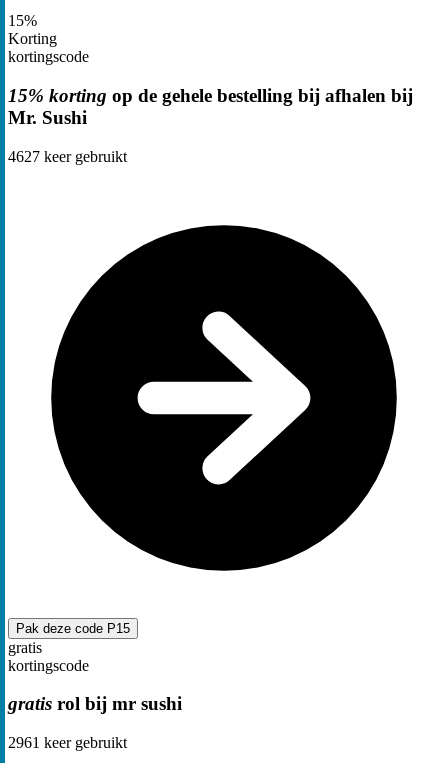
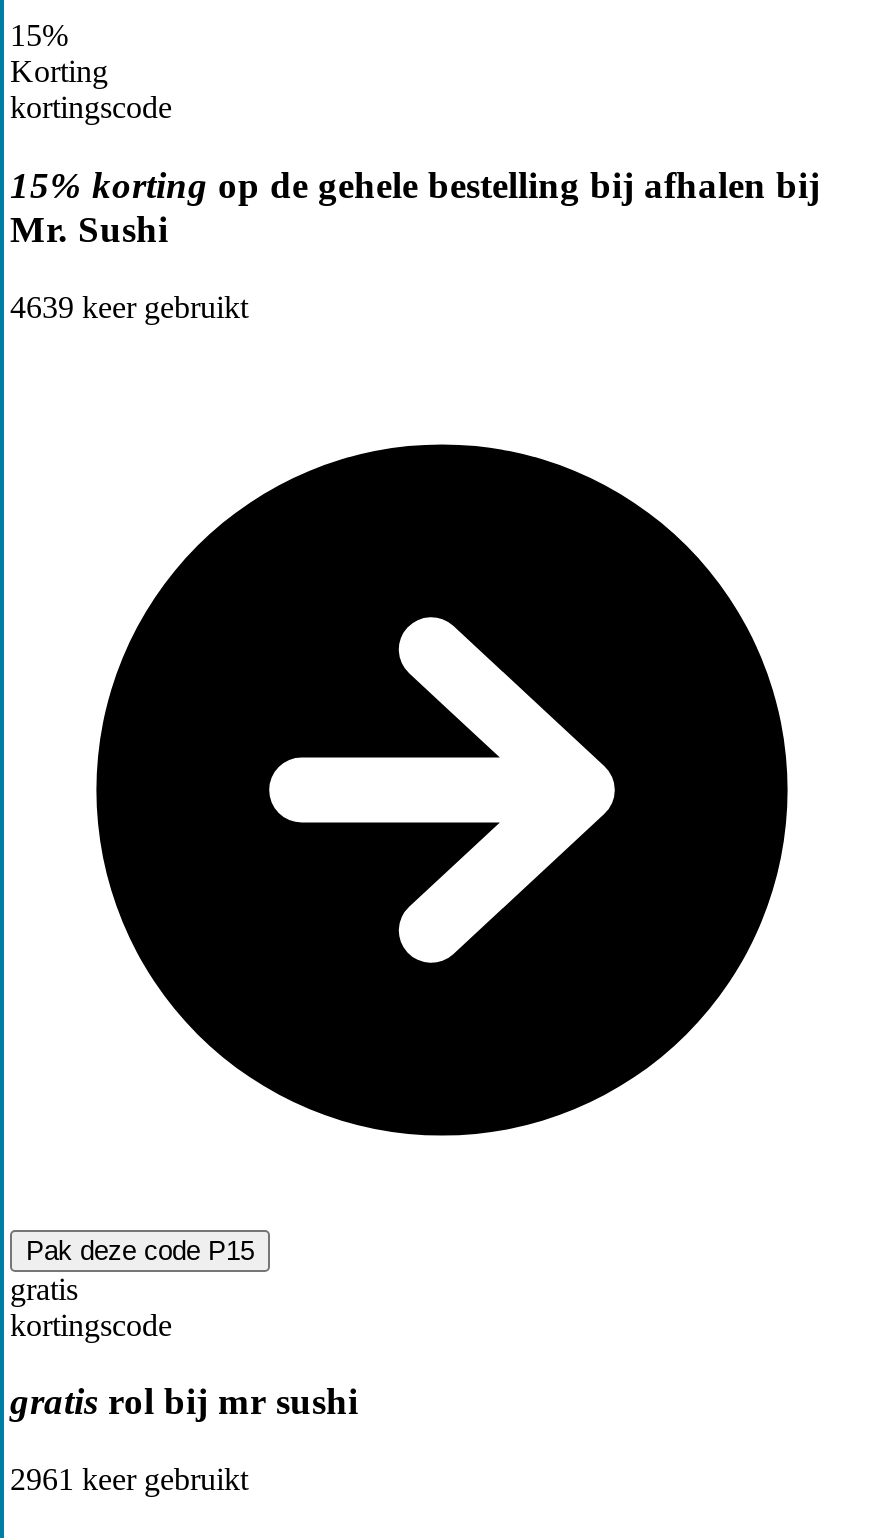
[8,148,127,165] 4627 keer gebruikt -> [10,289,248,323] 4639 keer gebruikt

